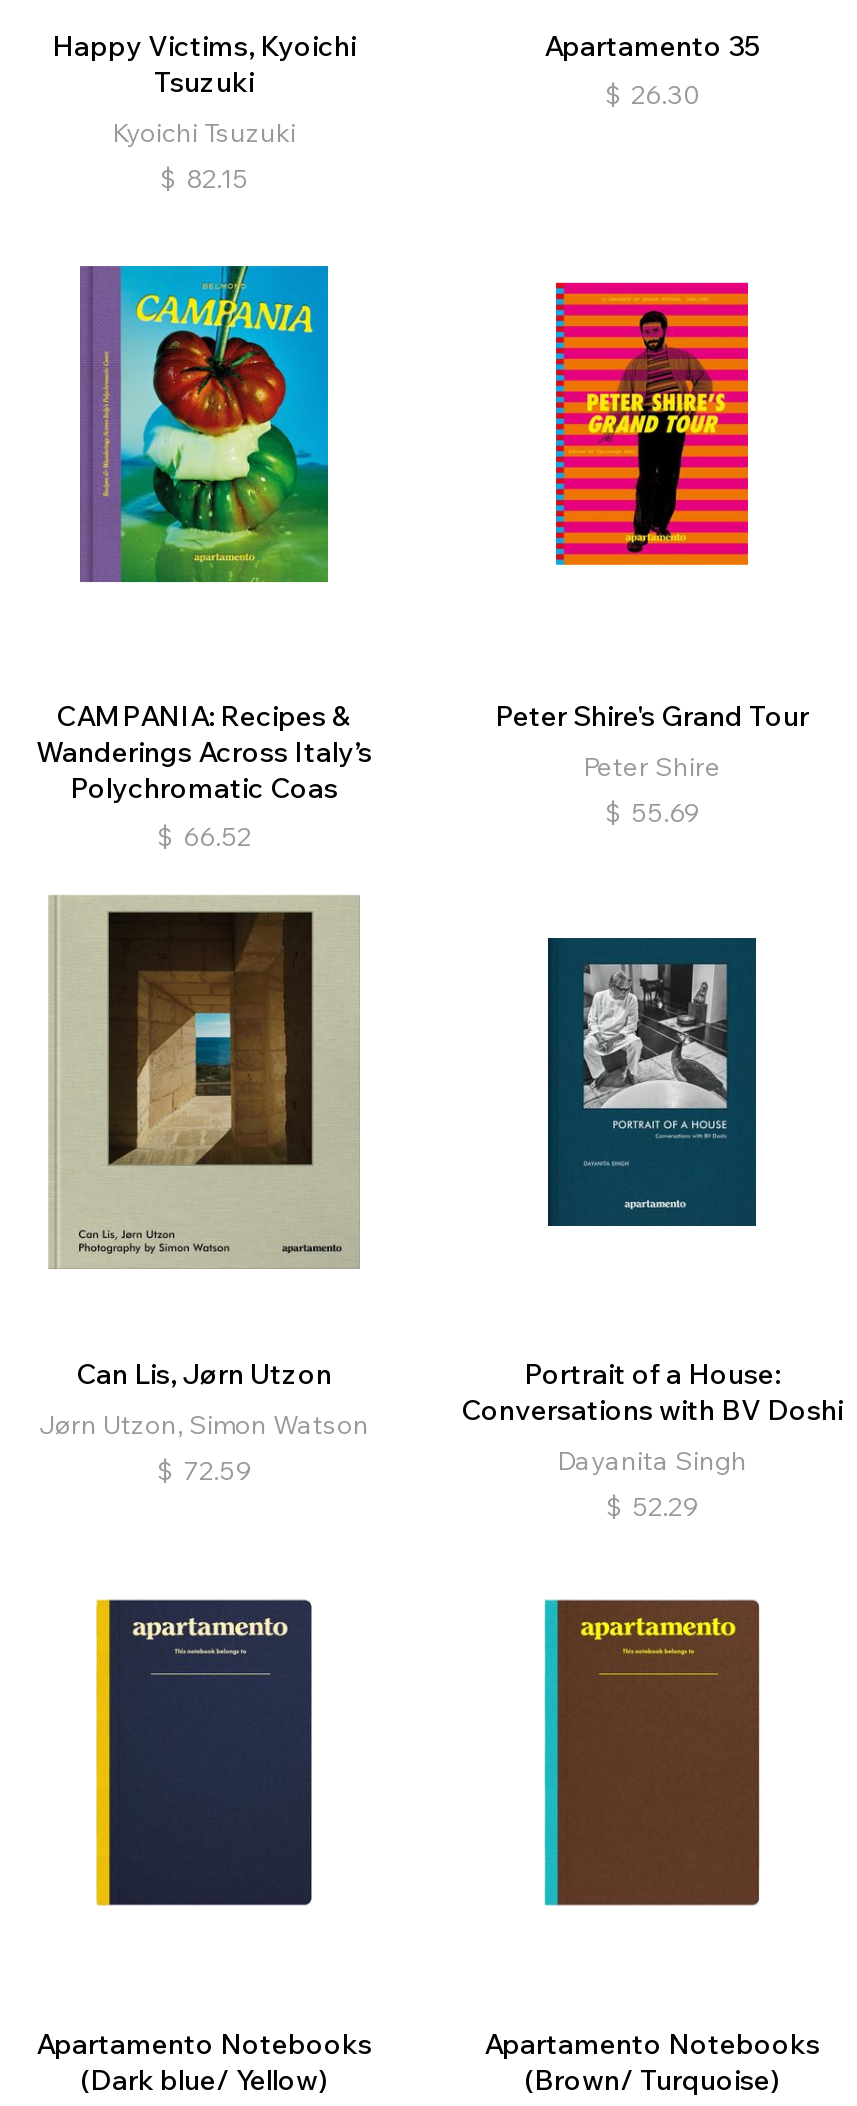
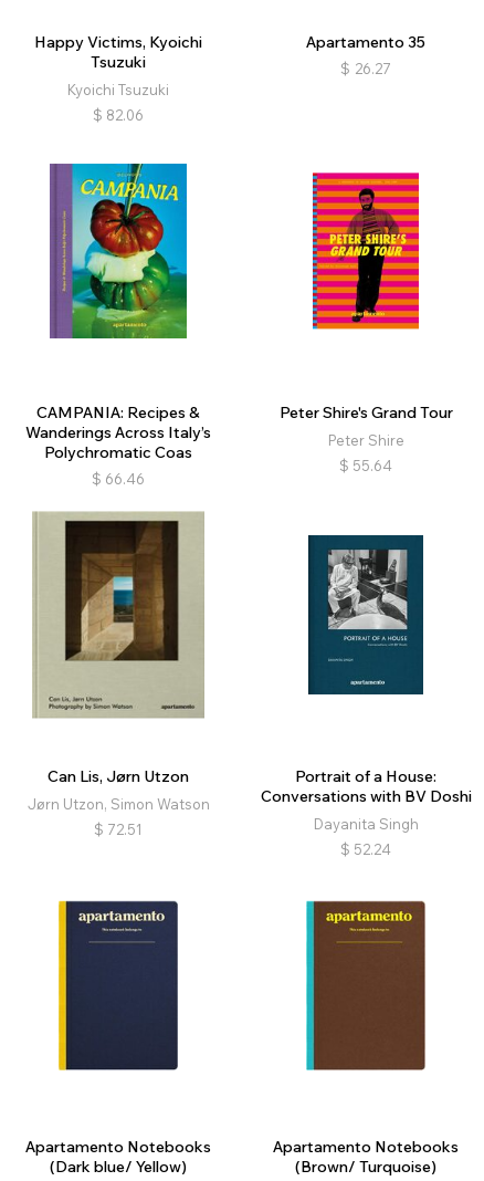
[605,78,699,110] $ 26.30 -> [340,60,391,78] $ 26.27
[160,162,248,194] $ 82.15 -> [92,106,144,124] $ 82.06
[605,796,699,828] $ 55.69 -> [339,457,393,475] $ 55.64
[157,820,251,852] $ 66.52 -> [91,470,145,488] $ 66.46
[157,1454,251,1486] $ 72.59 -> [93,821,143,838] $ 72.51
[606,1490,698,1522] $ 52.29 -> [340,841,392,858] $ 52.24

